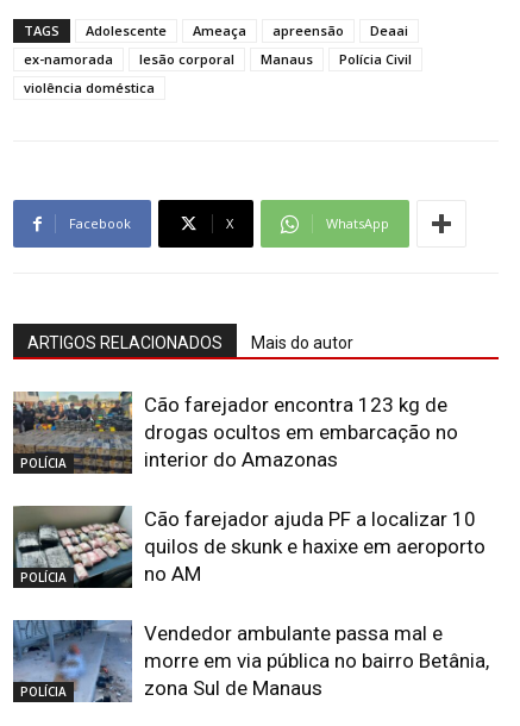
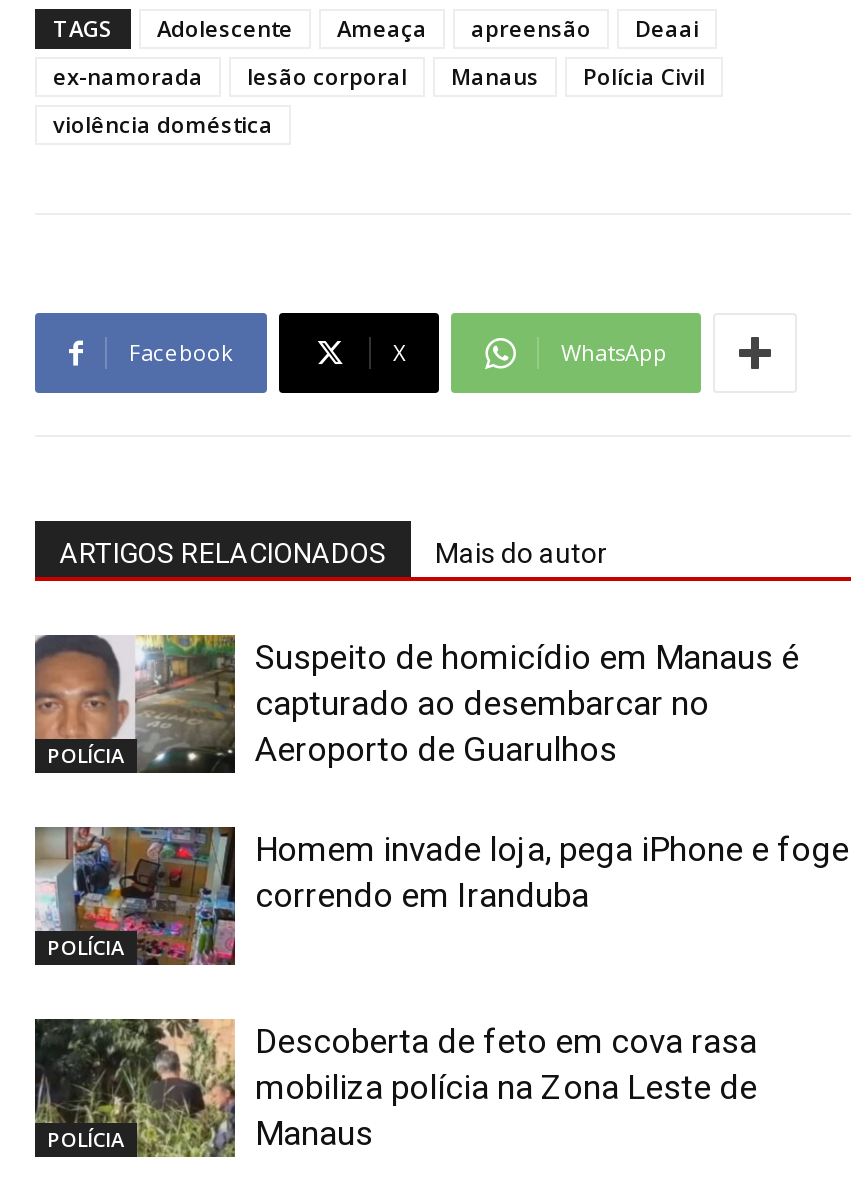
[12,392,458,474] [image] | Cão farejador encontra 123 kg de | drogas ocultos em embarcação no | interior do Amazonas -> [33,633,799,771] [image] | Suspeito de homicídio em Manaus é | capturado ao desembarcar no | Aeroporto de Guarulhos
[12,506,485,589] [image] | Cão farejador ajuda PF a localizar 10 | quilos de skunk e haxixe em aeroporto | no AM -> [35,827,849,967] [image] | Homem invade loja, pega iPhone e foge | correndo em Iranduba
[12,619,489,703] [image] | Vendedor ambulante passa mal e | morre em via pública no bairro Betânia, | zona Sul de Manaus -> [33,1017,757,1159] [image] | Descoberta de feto em cova rasa | mobiliza polícia na Zona Leste de | Manaus

